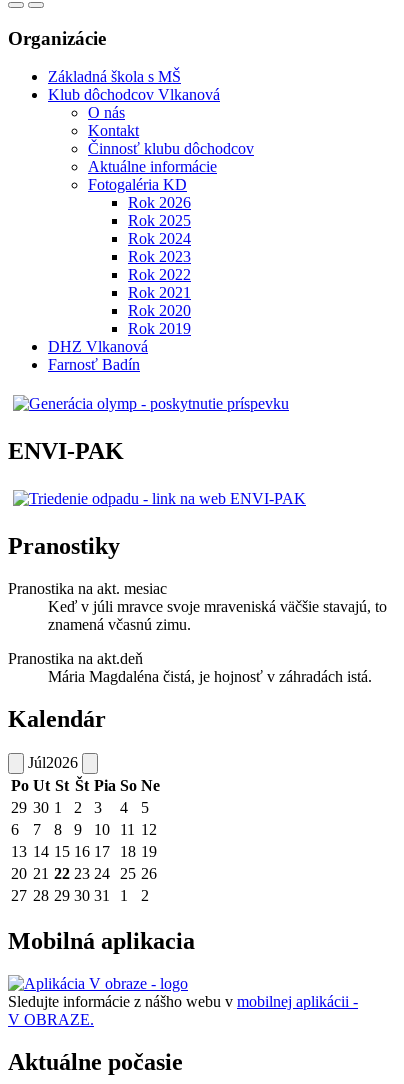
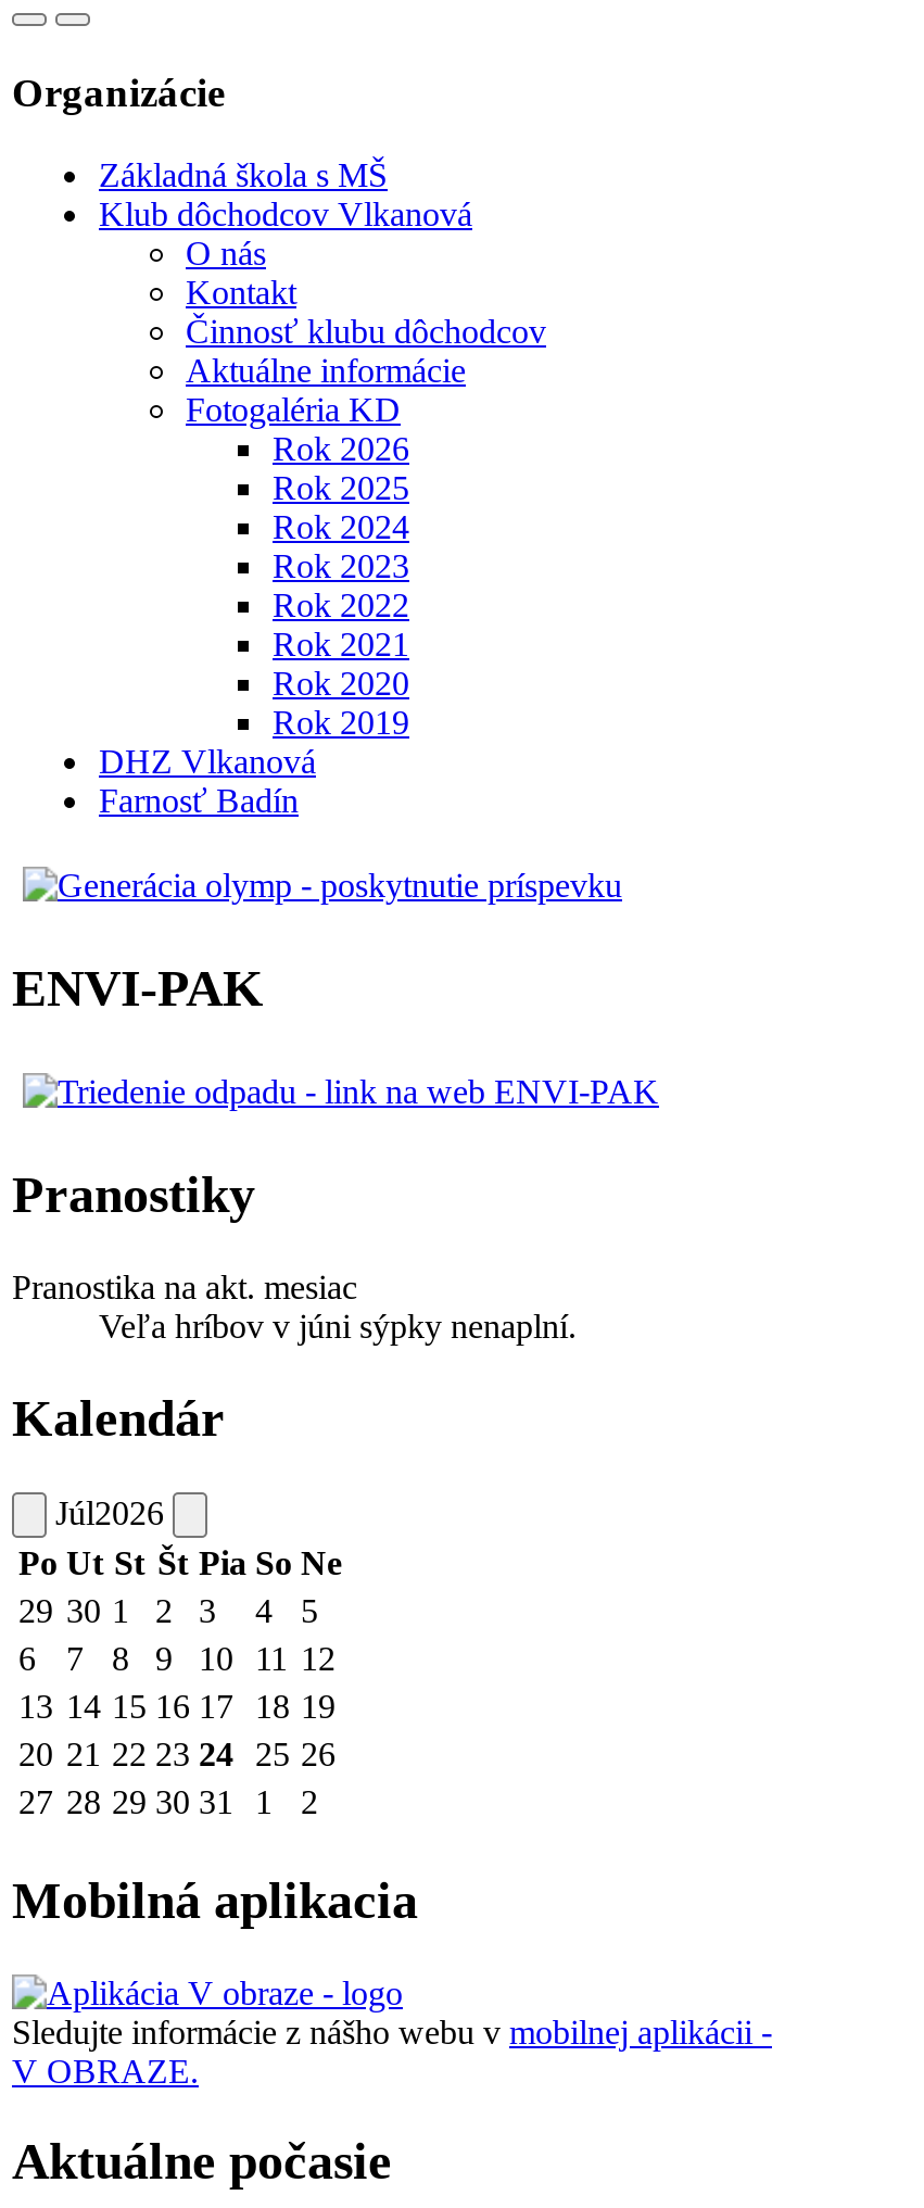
[8,598,387,685] Keď v júli mravce svoje mraveniská väčšie stavajú, to | znamená včasnú zimu. | Pranostika na akt.deň | Mária Magdaléna čistá, je hojnosť v záhradách istá. -> [99,1308,577,1345] Veľa hríbov v júni sýpky nenaplní.

